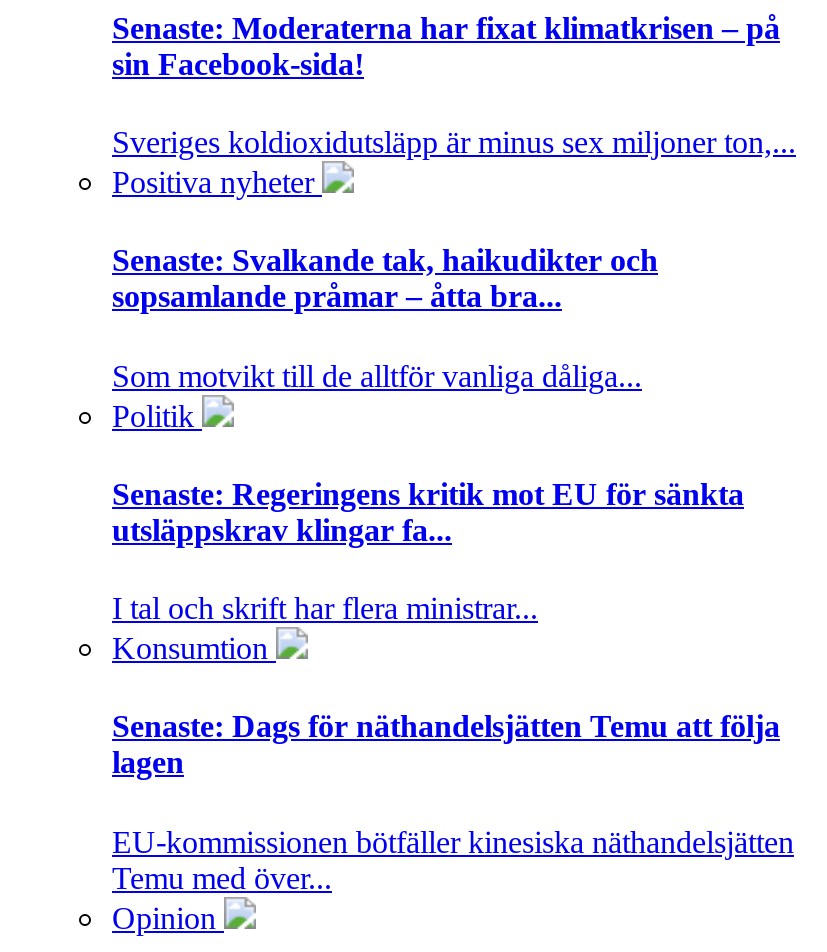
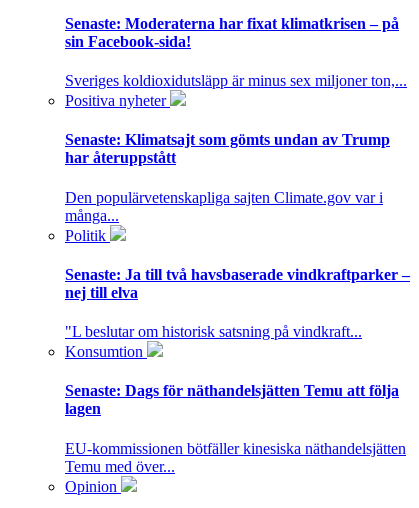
[112,244,658,314] Senaste: Svalkande tak, haikudikter och | sopsamlande pråmar – åtta bra... -> [65,131,390,166] Senaste: Klimatsajt som gömts undan av Trump | har återuppstått
[112,358,642,392] Som motvikt till de alltför vanliga dåliga... -> [65,189,383,224] Den populärvetenskapliga sajten Climate.gov var i | många...
[112,477,744,547] Senaste: Regeringens kritik mot EU för sänkta | utsläppskrav klingar fa... -> [65,266,410,301] Senaste: Ja till två havsbaserade vindkraftparker – | nej till elva
[112,591,538,625] I tal och skrift har flera ministrar... -> [65,323,362,340] "L beslutar om historisk satsning på vindkraft...

